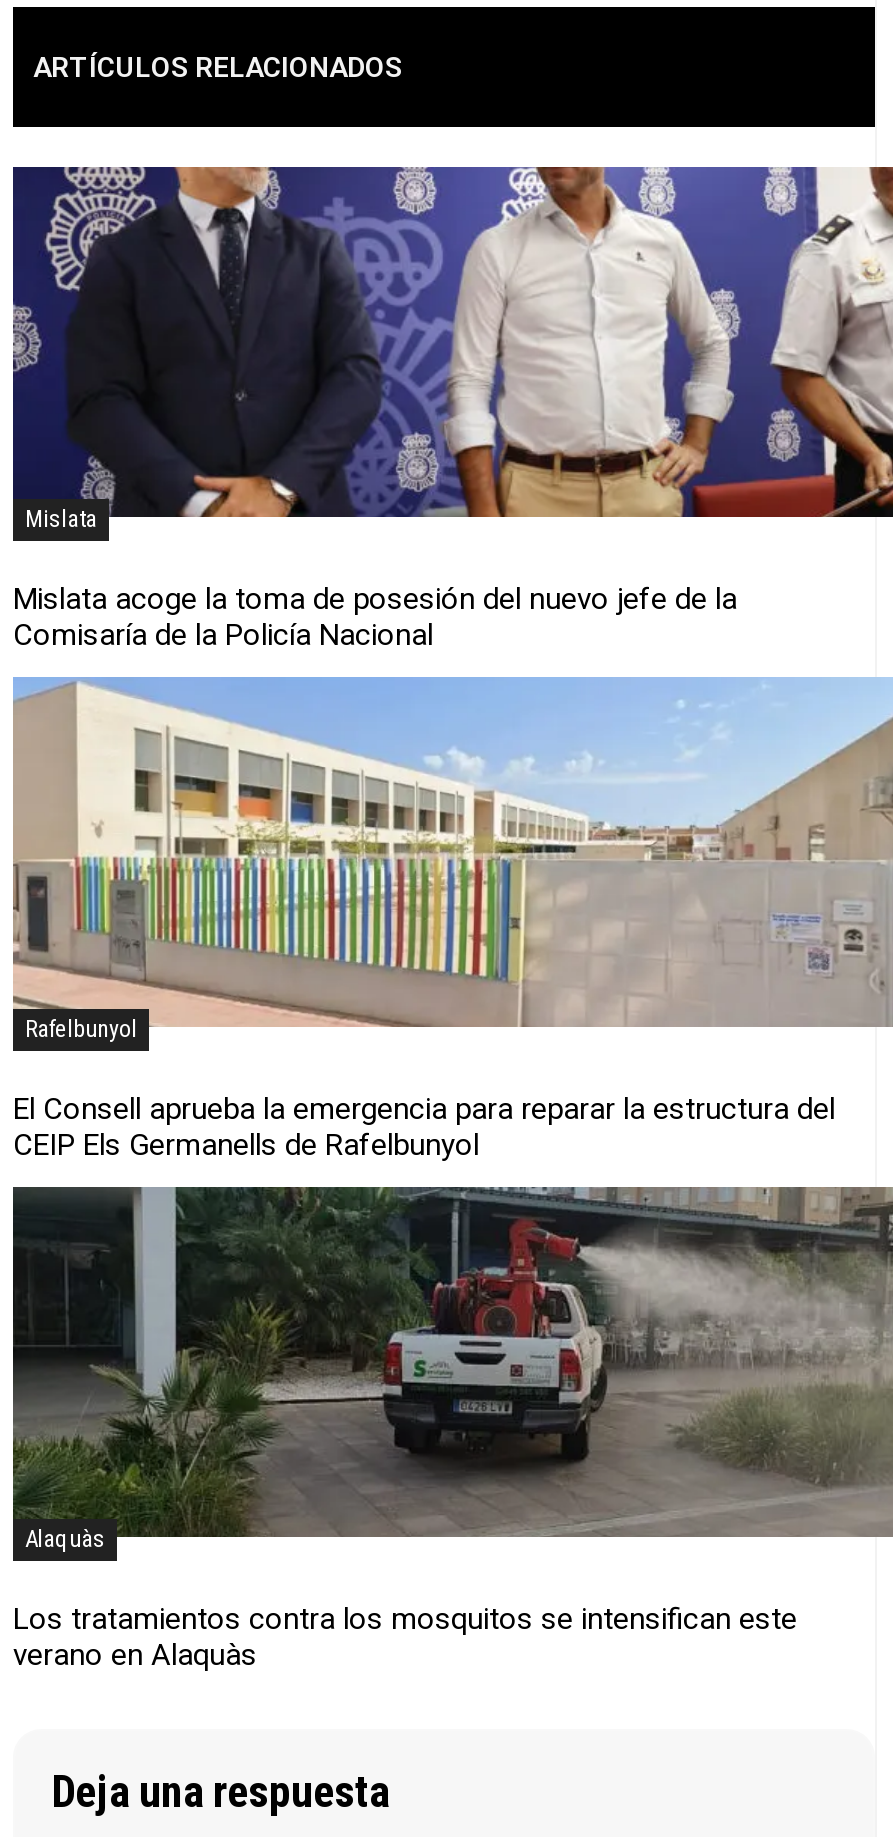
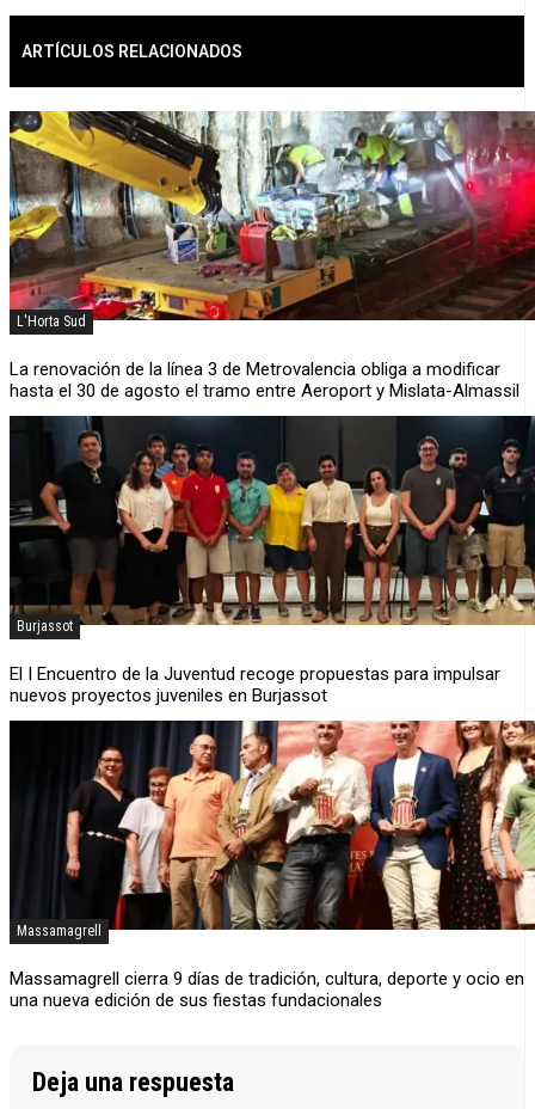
[11,165,887,532] [image] | Mislata -> [8,110,531,329] [image] | L'Horta Sud
[13,580,737,652] Mislata acoge la toma de posesión del nuevo jefe de la | Comisaría de la Policía Nacional -> [10,358,519,401] La renovación de la línea 3 de Metrovalencia obliga a modificar | hasta el 30 de agosto el tramo entre Aeroport y Mislata-Almassil
[11,677,887,1043] [image] | Rafelbunyol -> [8,415,531,634] [image] | Burjassot
[13,1091,835,1163] El Consell aprueba la emergencia para reparar la estructura del | CEIP Els Germanells de Rafelbunyol -> [10,663,500,706] El I Encuentro de la Juventud recoge propuestas para impulsar | nuevos proyectos juveniles en Burjassot
[13,1185,887,1554] [image] | Alaquàs -> [10,719,531,940] [image] | Massamagrell
[13,1602,797,1674] Los tratamientos contra los mosquitos se intensifican este | verano en Alaquàs -> [10,968,524,1011] Massamagrell cierra 9 días de tradición, cultura, deporte y ocio en | una nueva edición de sus fiestas fundacionales

